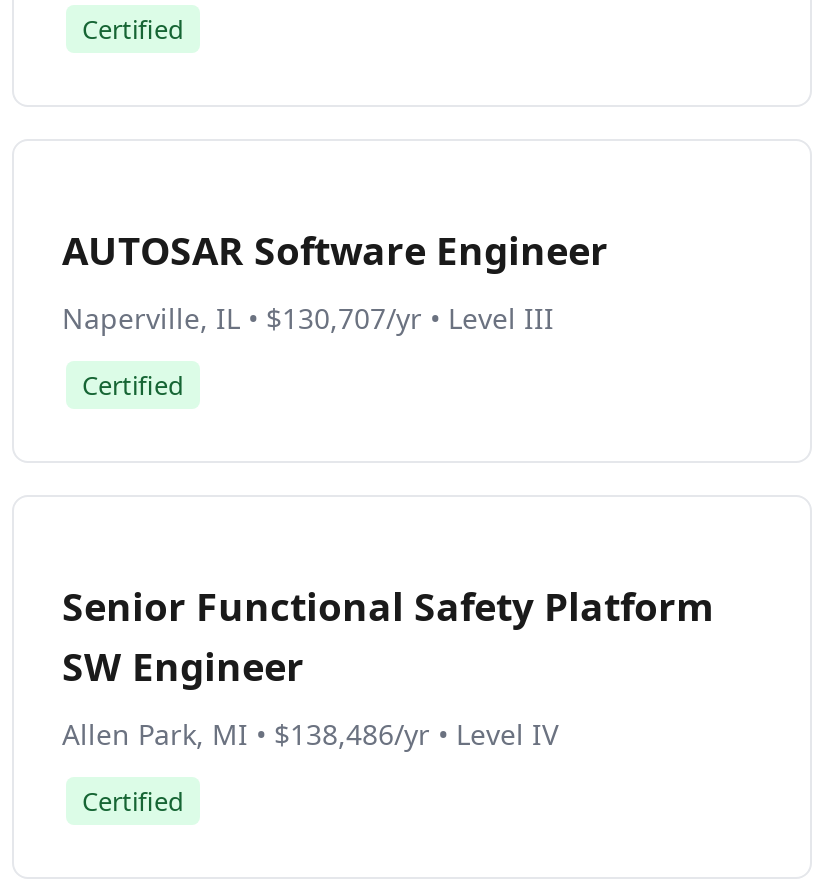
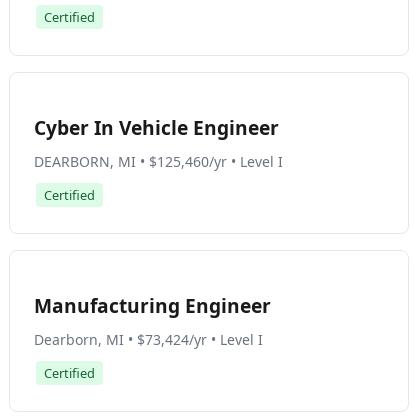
[62,223,608,337] AUTOSAR Software Engineer | Naperville, IL • $130,707/yr • Level III -> [34,114,283,171] Cyber In Vehicle Engineer | DEARBORN, MI • $125,460/yr • Level I
[62,579,714,753] Senior Functional Safety Platform | SW Engineer | Allen Park, MI • $138,486/yr • Level IV -> [34,292,271,349] Manufacturing Engineer | Dearborn, MI • $73,424/yr • Level I

